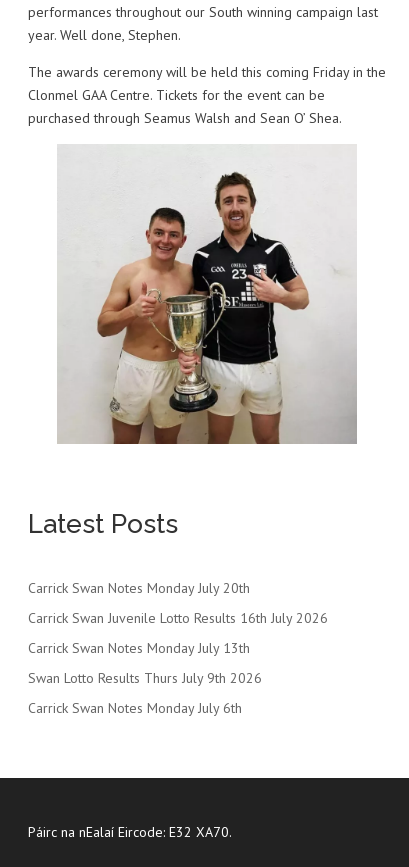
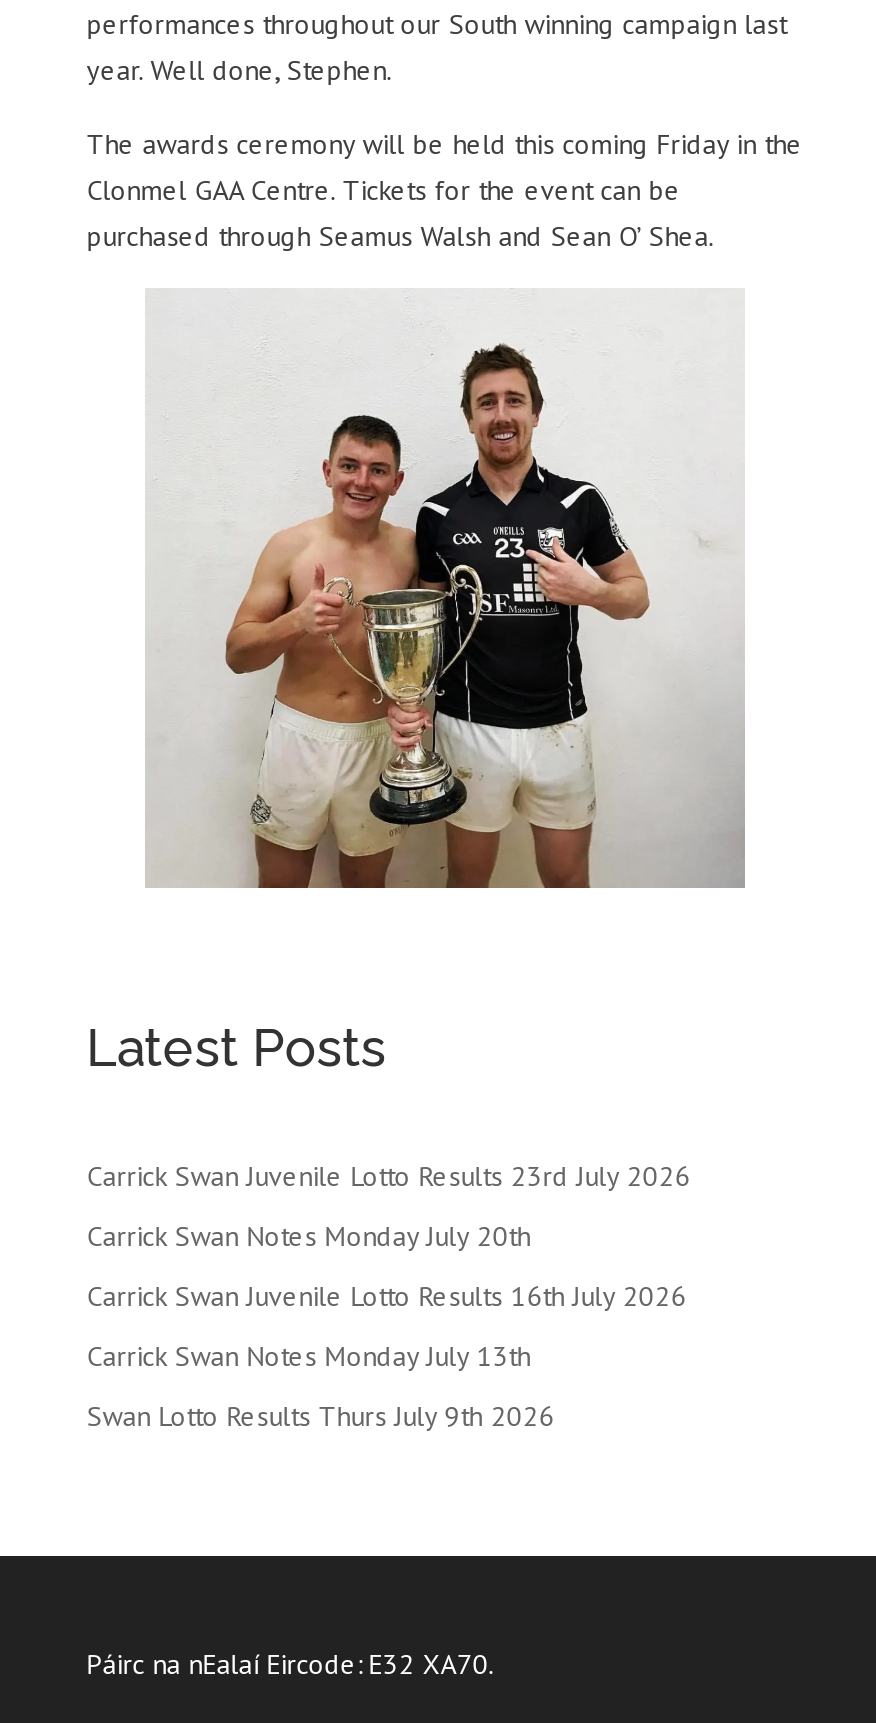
none -> [87,1158,691,1194] Carrick Swan Juvenile Lotto Results 23rd July 2026
moved [28,579,328,687] -> [87,1218,687,1434]: Carrick Swan Notes Monday July 20th | Carrick Swan Juvenile Lotto Results 16th July 2026 | Carrick Swan Notes Monday July 13th | Swan Lotto Results Thurs July 9th 2026
[28,699,242,717] Carrick Swan Notes Monday July 6th -> none

